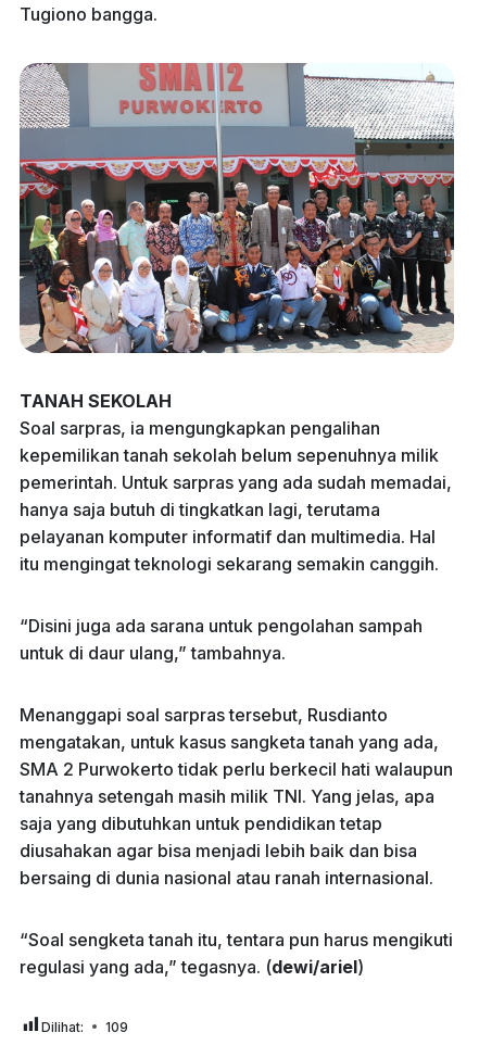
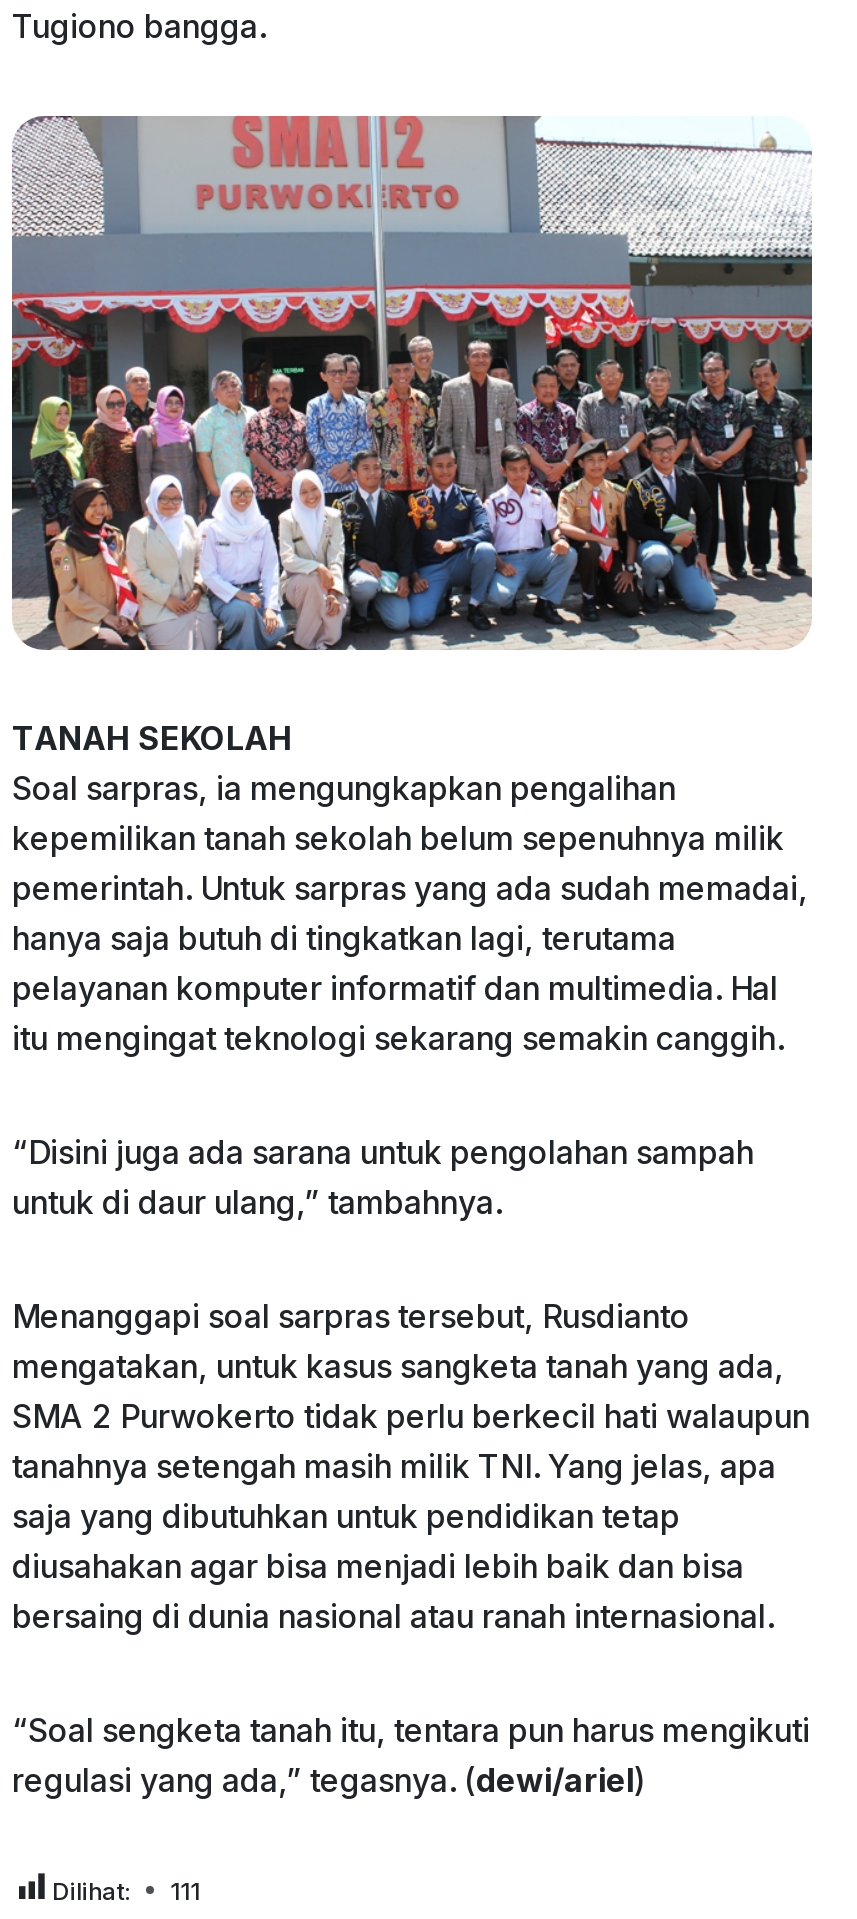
[41,1018,128,1035] Dilihat: 109 -> [52,1875,200,1905] Dilihat: 111

